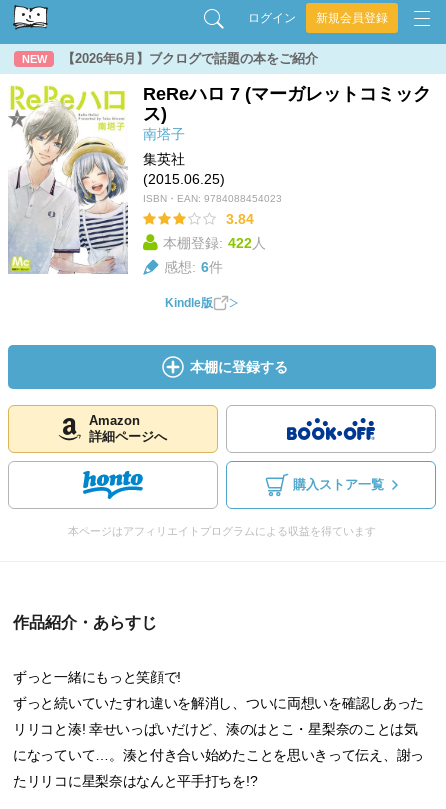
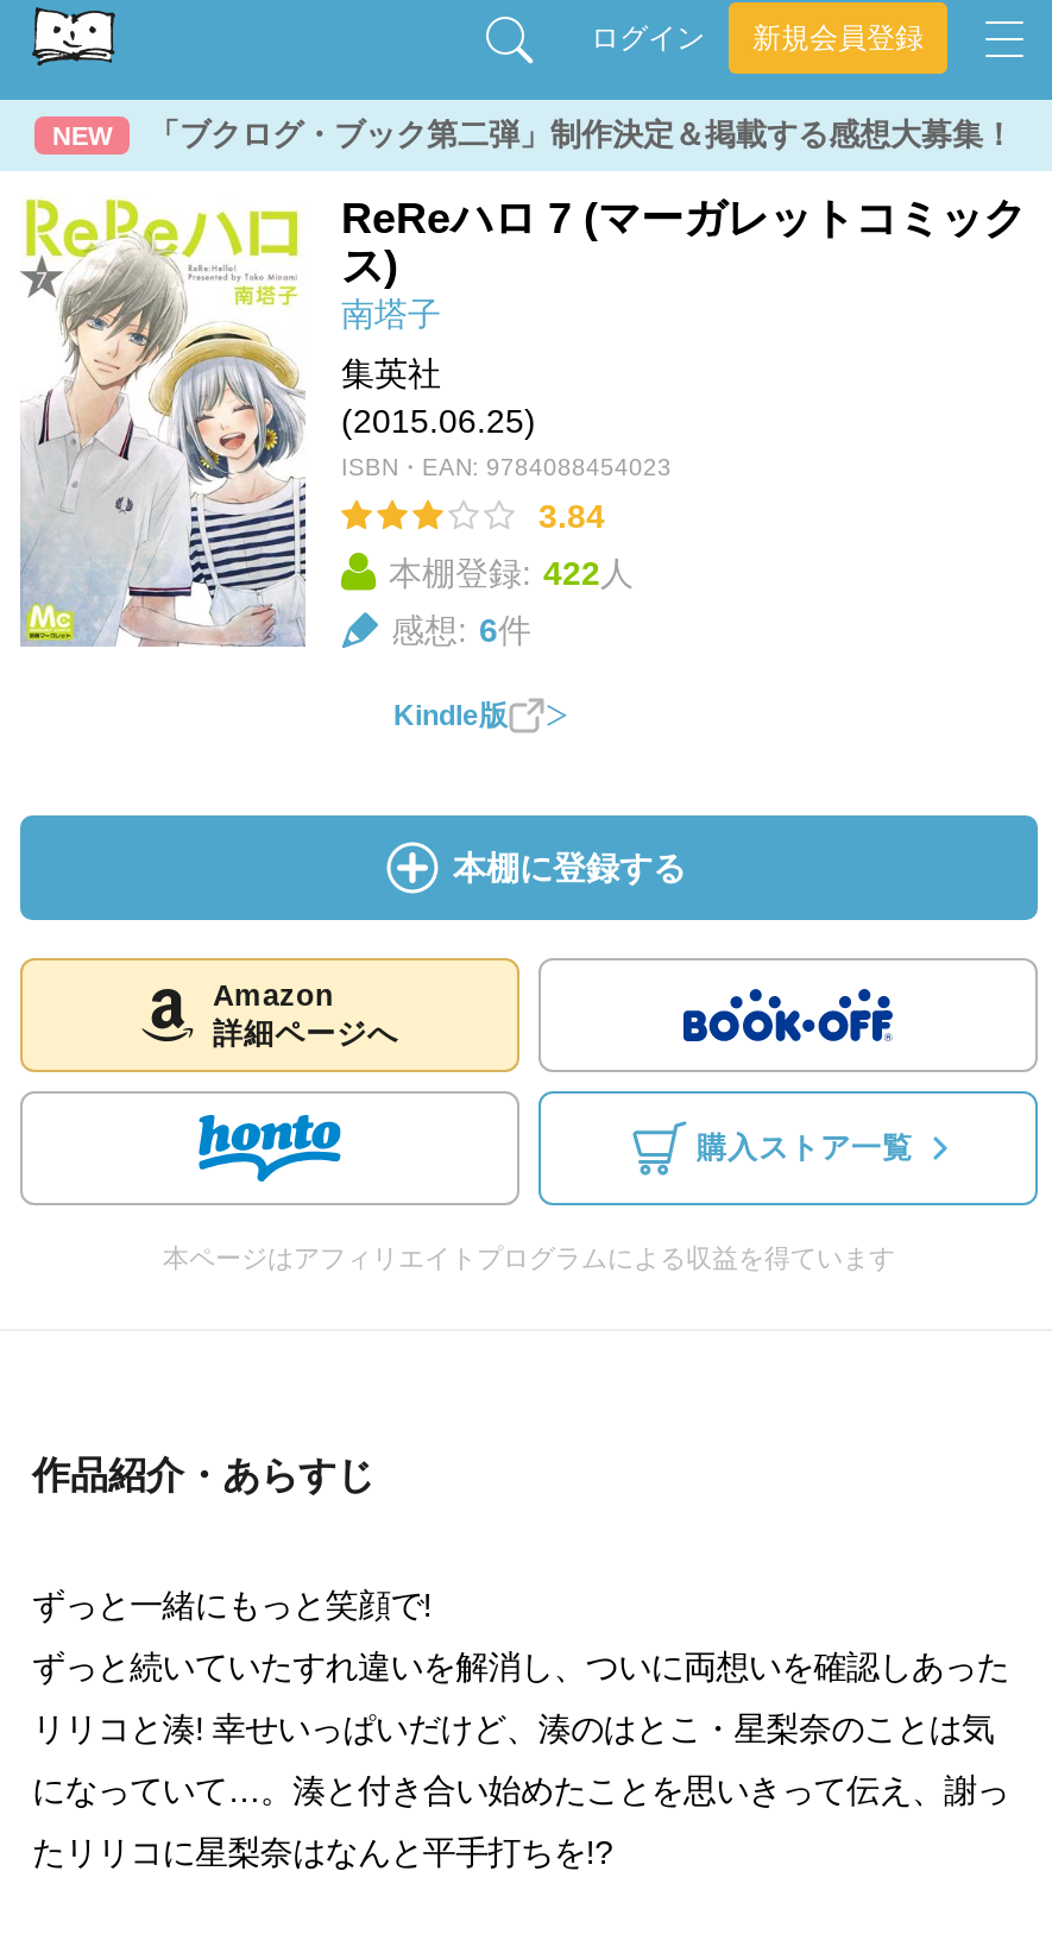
[62,51,318,66] 【2026年6月】ブクログで話題の本をご紹介 -> [149,116,1014,152] 「ブクログ・ブック第二弾」制作決定＆掲載する感想大募集！

